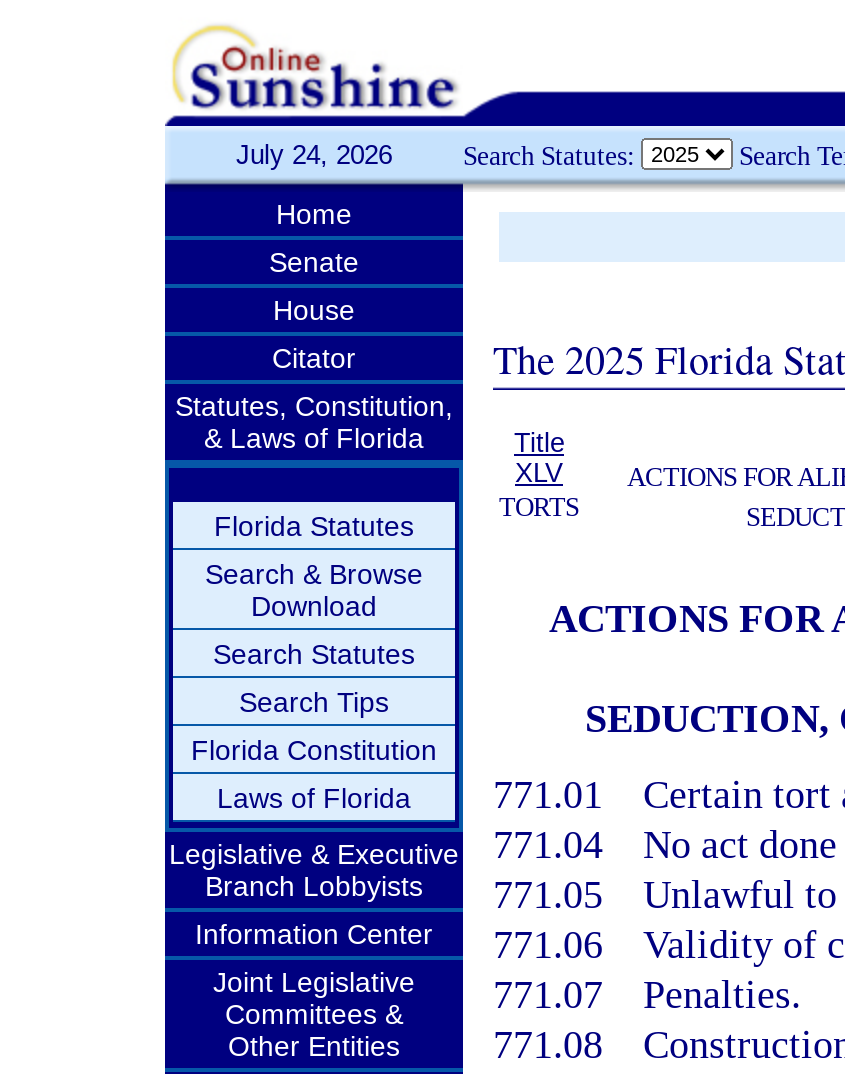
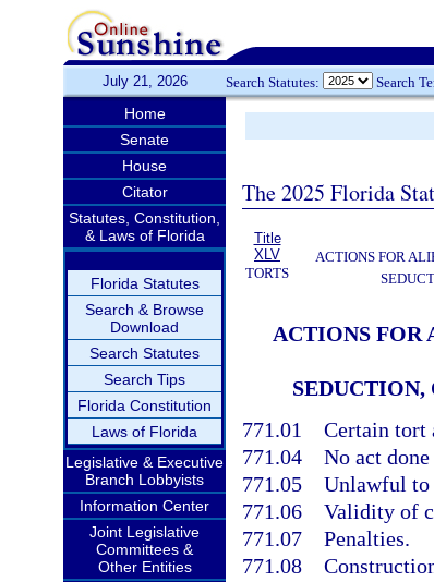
[236,140,392,170] July 24, 2026 -> [102,73,187,89] July 21, 2026

